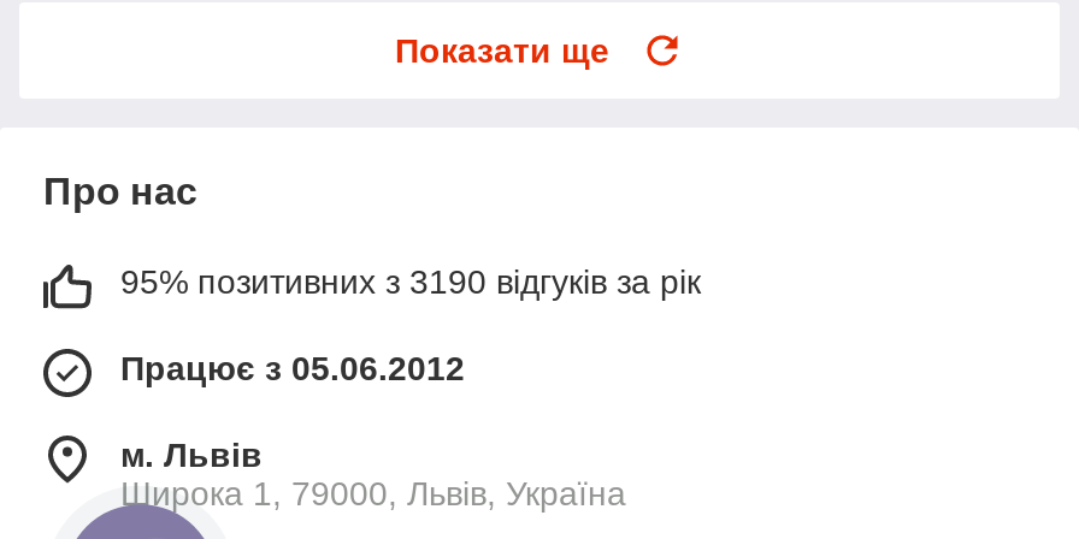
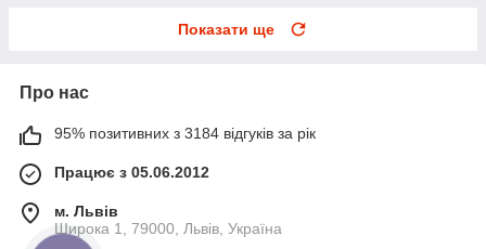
[120,263,701,302] 95% позитивних з 3190 відгуків за рік -> [54,125,316,142] 95% позитивних з 3184 відгуків за рік

